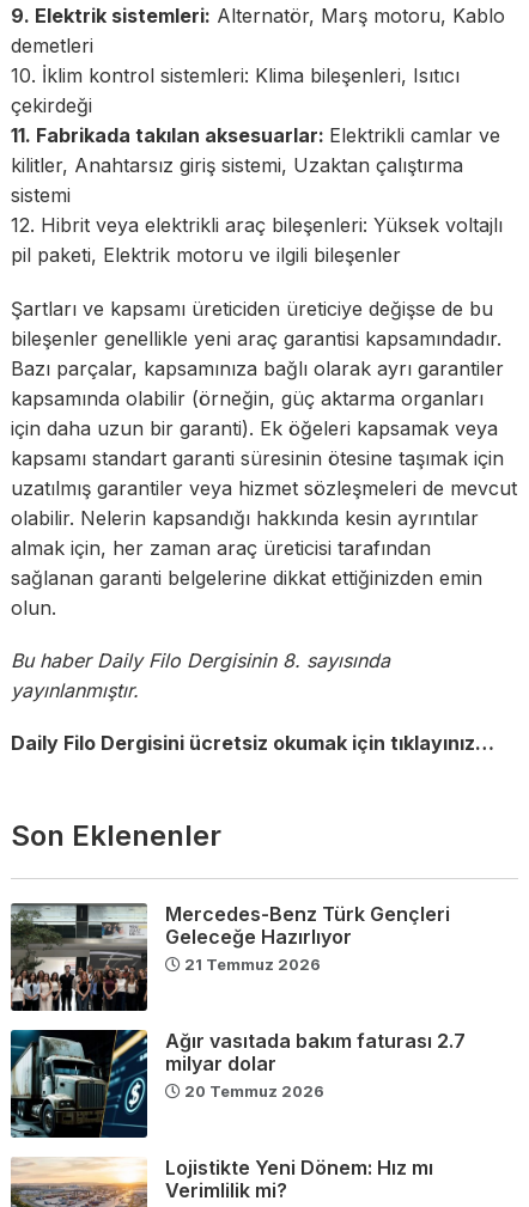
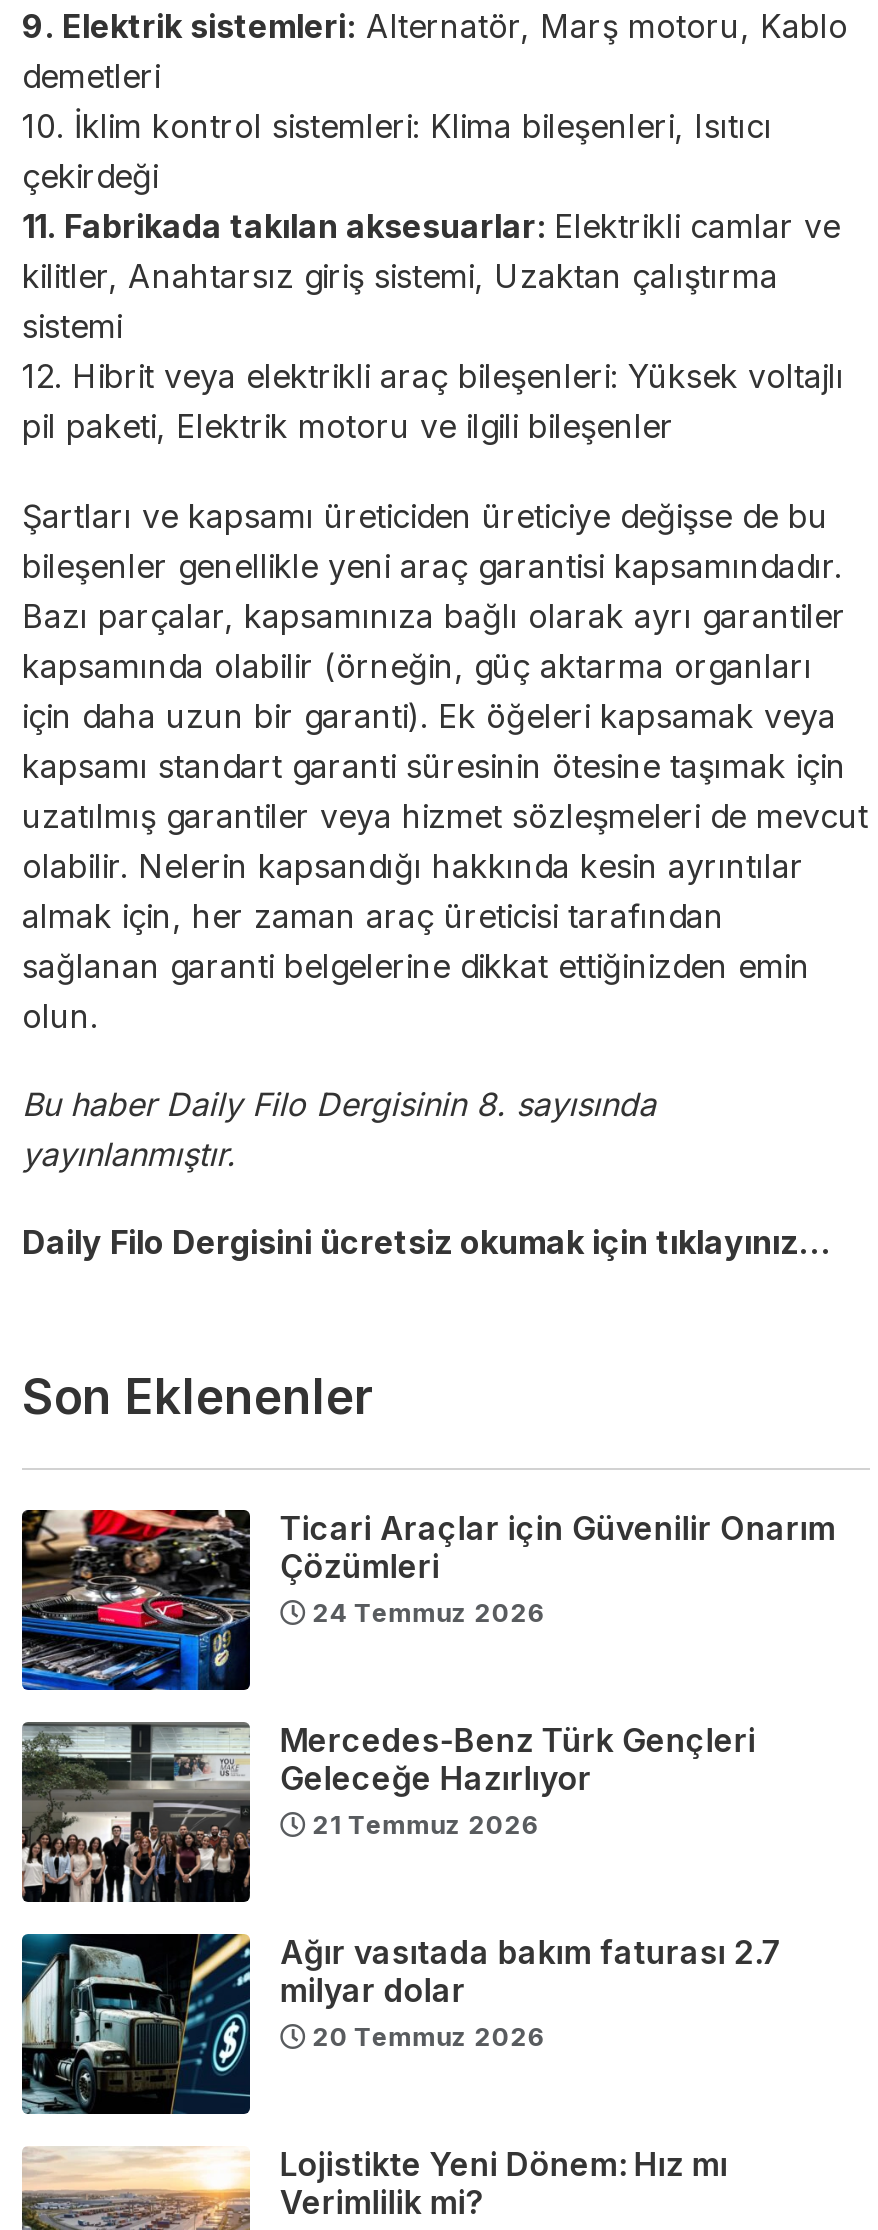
none -> [20,1508,836,1692] [image] | Ticari Araçlar için Güvenilir Onarım | Çözümleri | 24 Temmuz 2026

